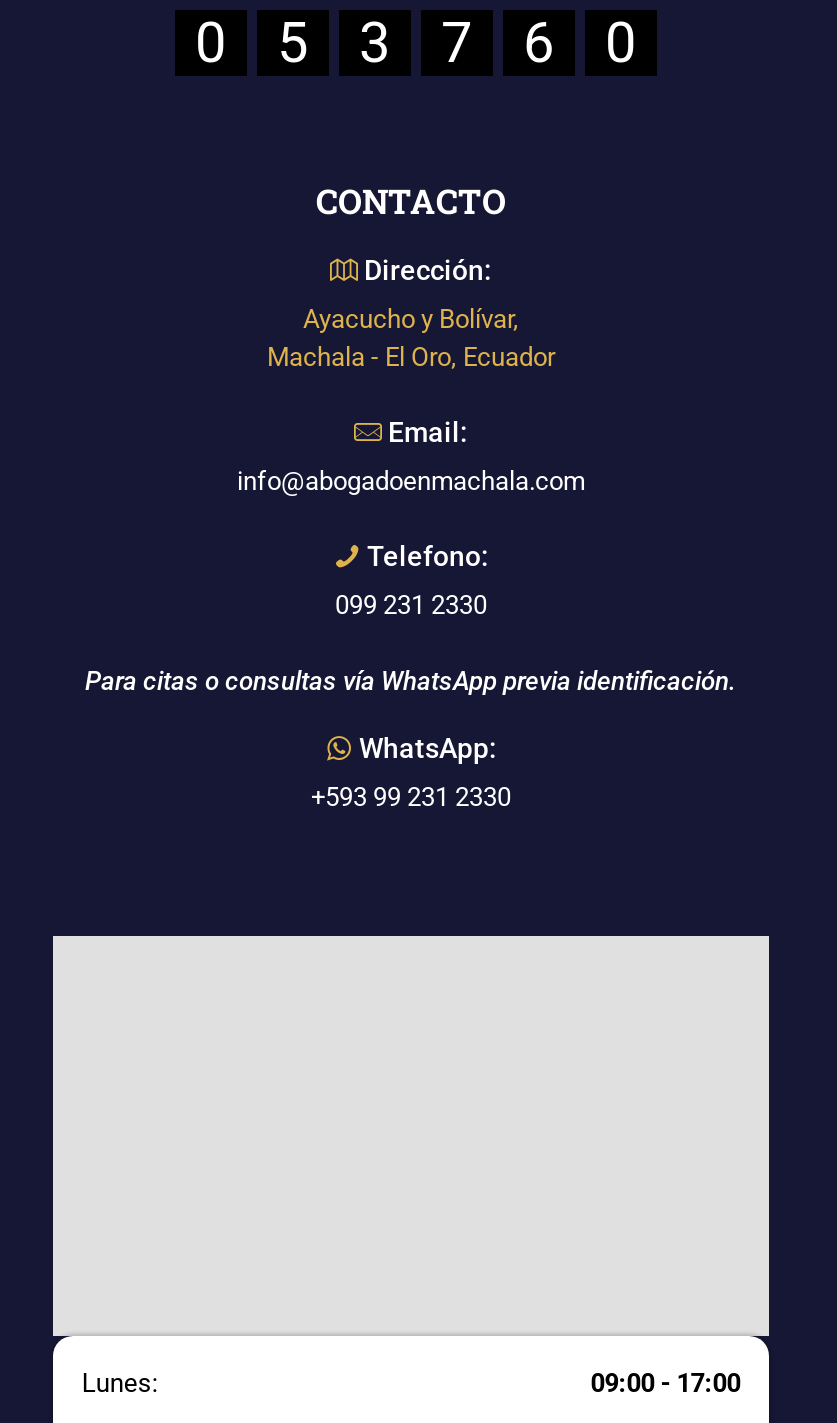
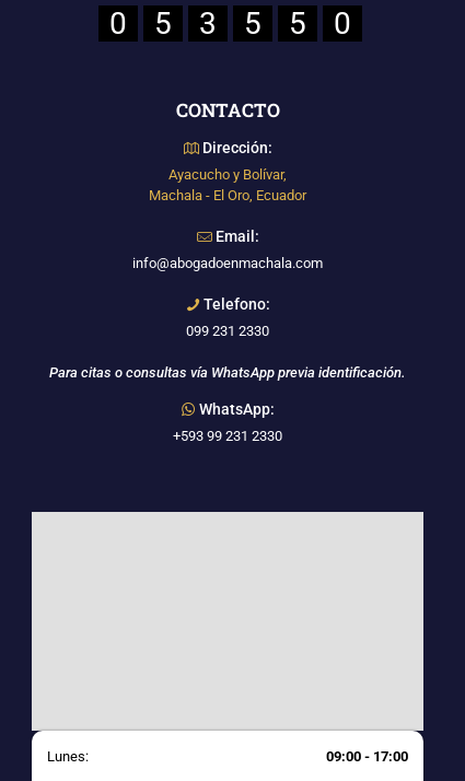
[441,10,473,76] 7 -> [244,5,261,42] 5
[523,10,555,76] 6 -> [289,5,306,42] 5

